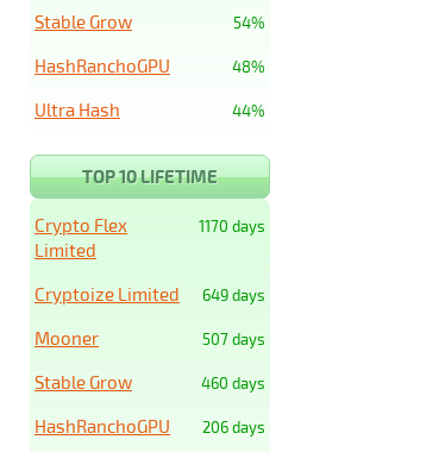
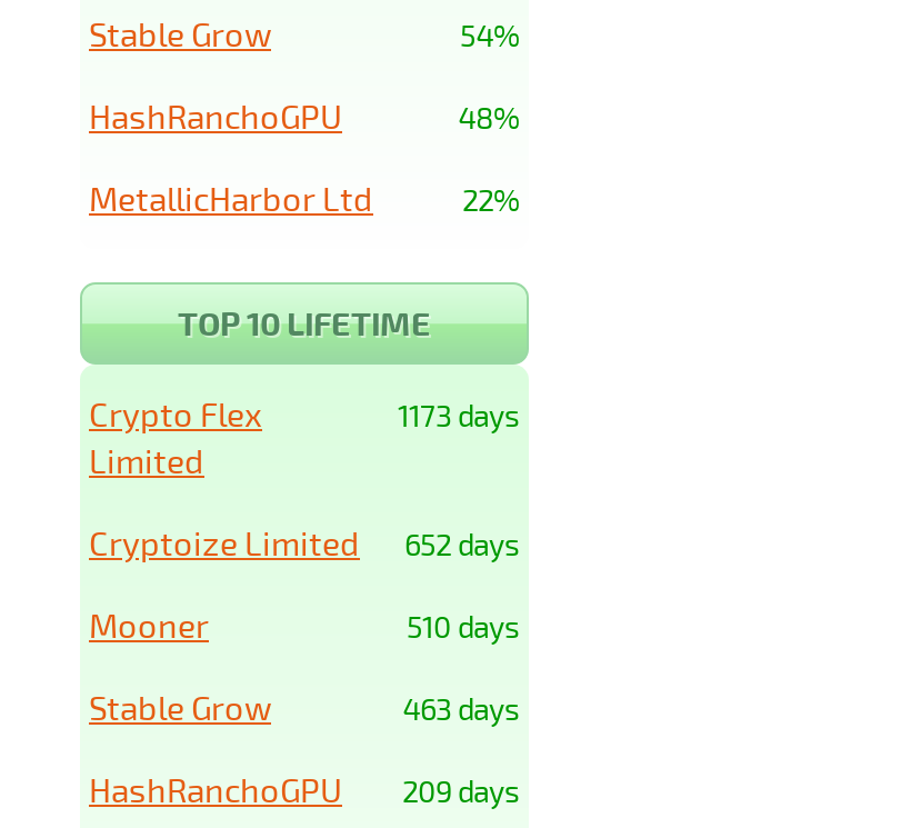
[35,99,265,120] 44% | Ultra Hash -> [89,178,520,218] 22% | MetallicHarbor Ltd
[199,216,265,236] 1170 days -> [398,398,520,433] 1173 days
[35,283,265,305] Cryptoize Limited 649 days -> [89,522,520,562] Cryptoize Limited 652 days
[202,329,265,349] 507 days -> [407,609,520,645] 510 days
[201,373,265,393] 460 days -> [402,691,520,727] 463 days
[35,415,265,437] HashRanchoGPU 206 days -> [89,769,520,809] HashRanchoGPU 209 days

